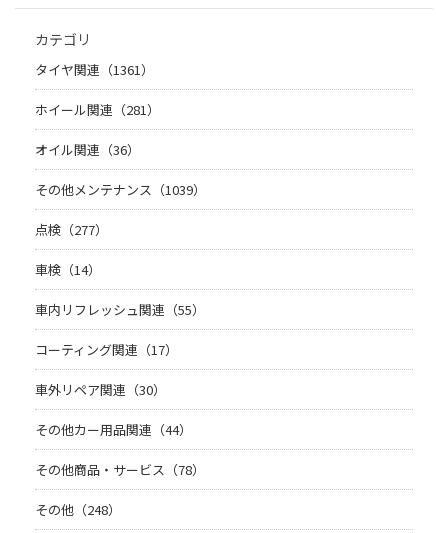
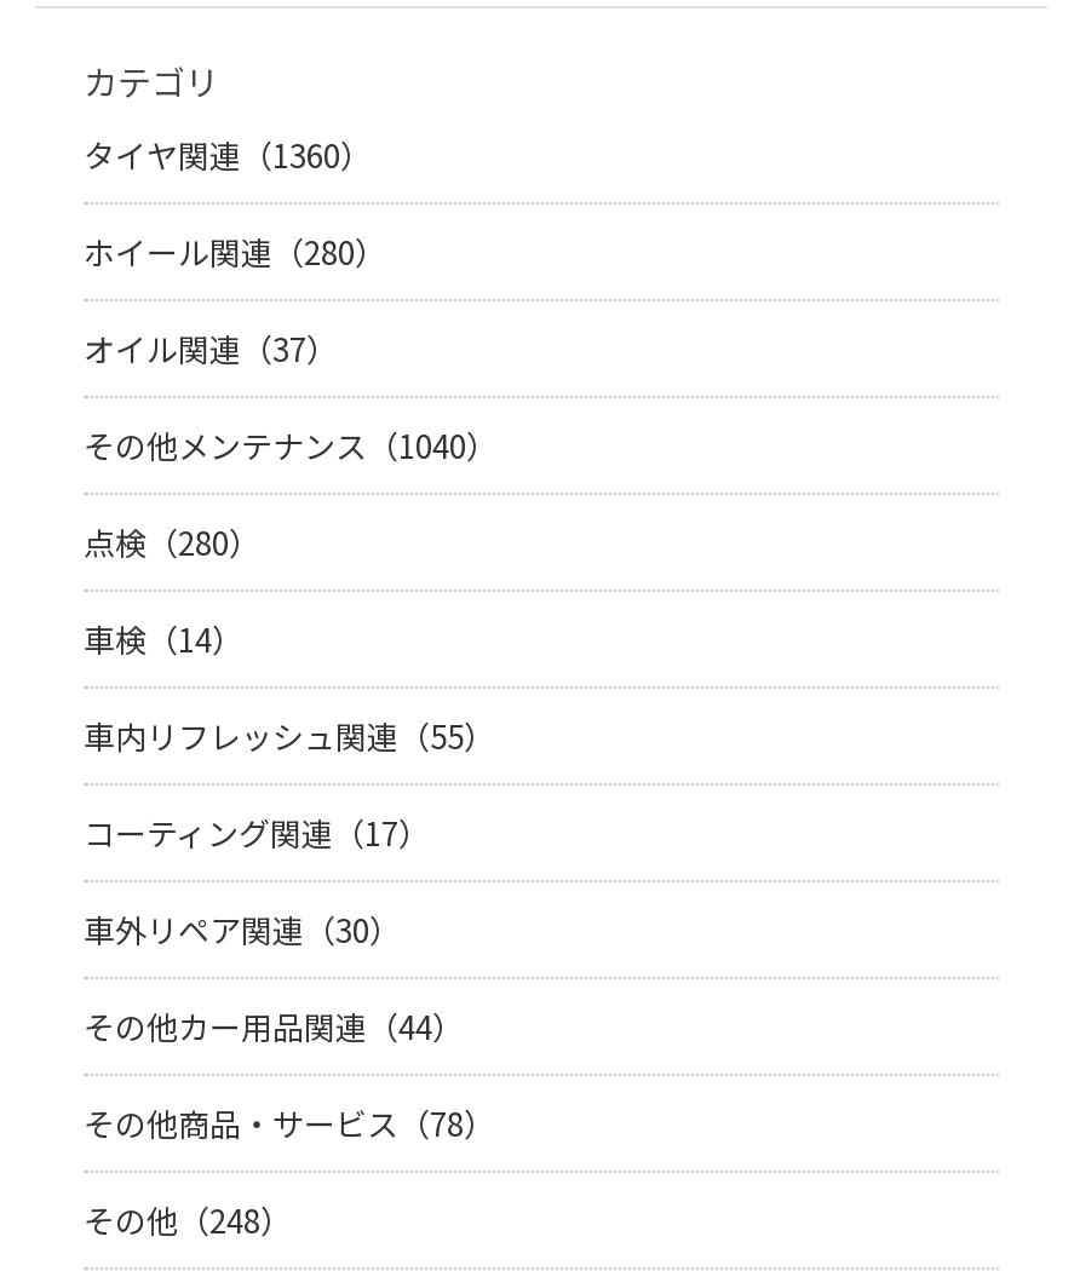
[35,60,154,79] タイヤ関連（1361） -> [84,132,372,178] タイヤ関連（1360）
[35,100,160,119] ホイール関連（281） -> [84,229,386,275] ホイール関連（280）
[35,140,140,159] オイル関連（36） -> [84,325,338,371] オイル関連（37）
[35,180,206,199] その他メンテナンス（1039） -> [84,422,498,468] その他メンテナンス（1040）
[35,220,108,239] 点検（277） -> [84,519,260,565] 点検（280）

